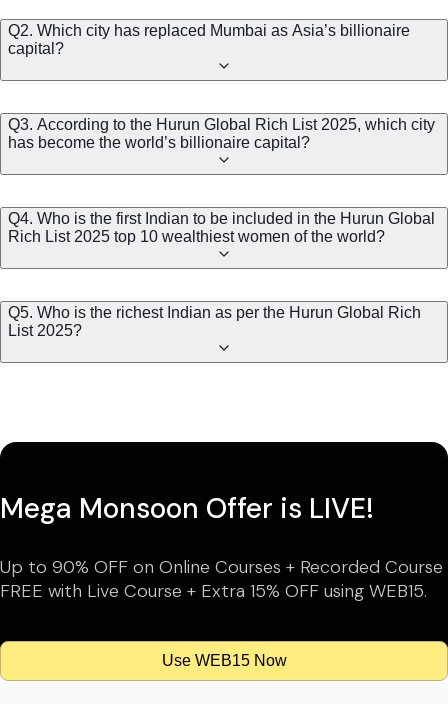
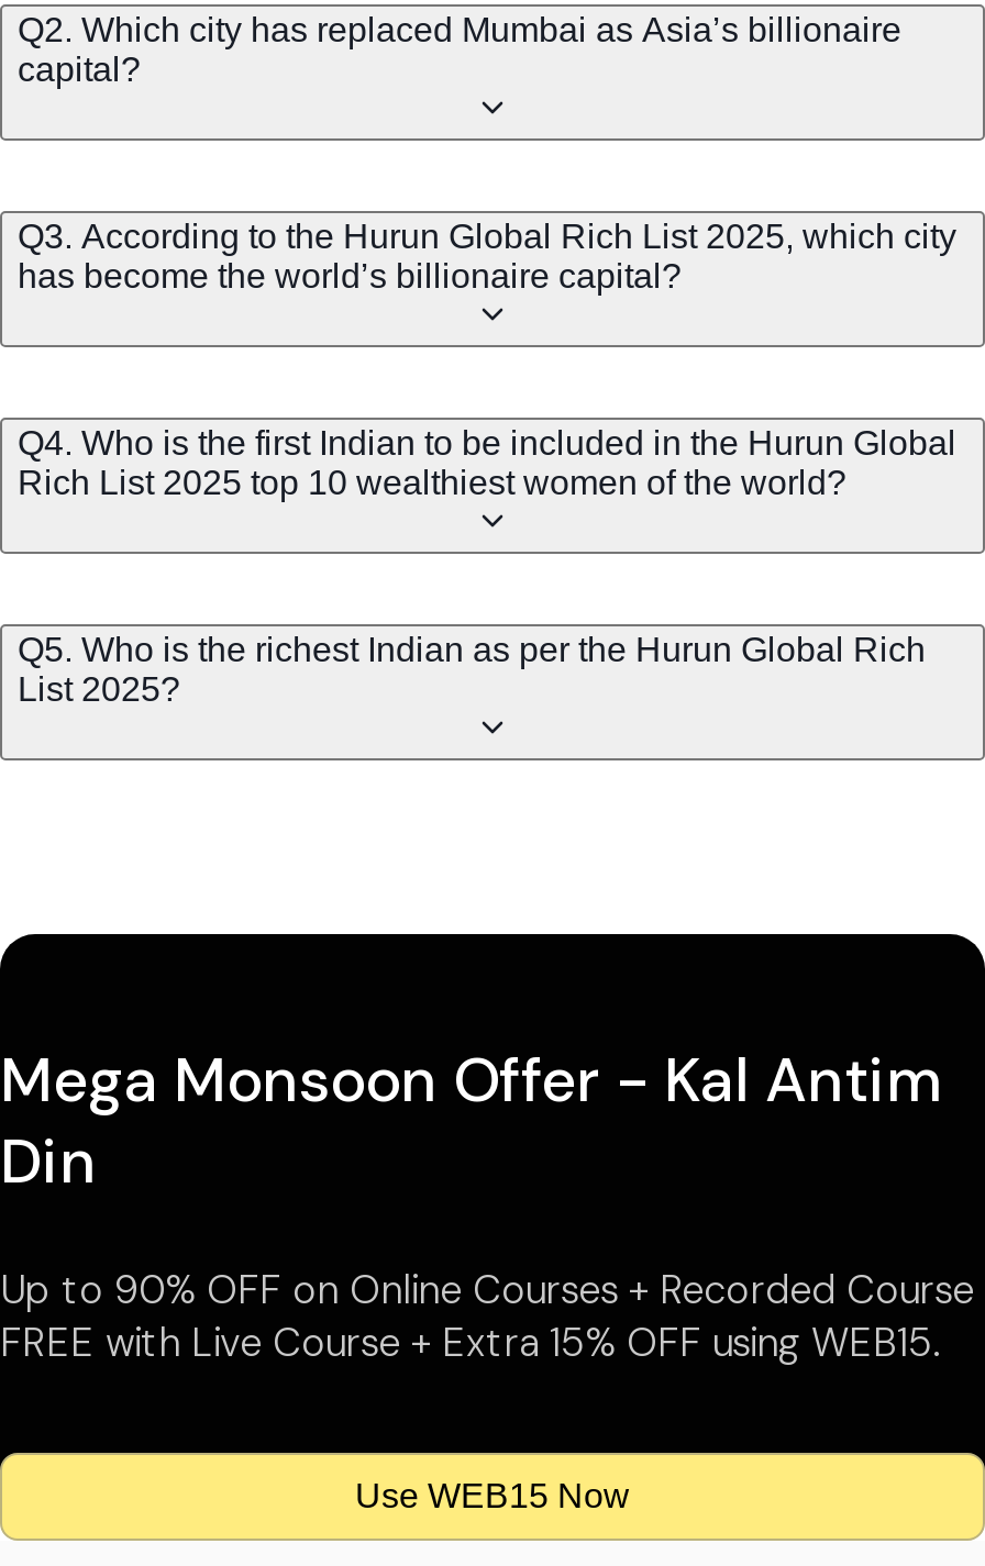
[0,490,374,527] Mega Monsoon Offer is LIVE! -> [0,1040,941,1203] Mega Monsoon Offer - Kal Antim | Din

